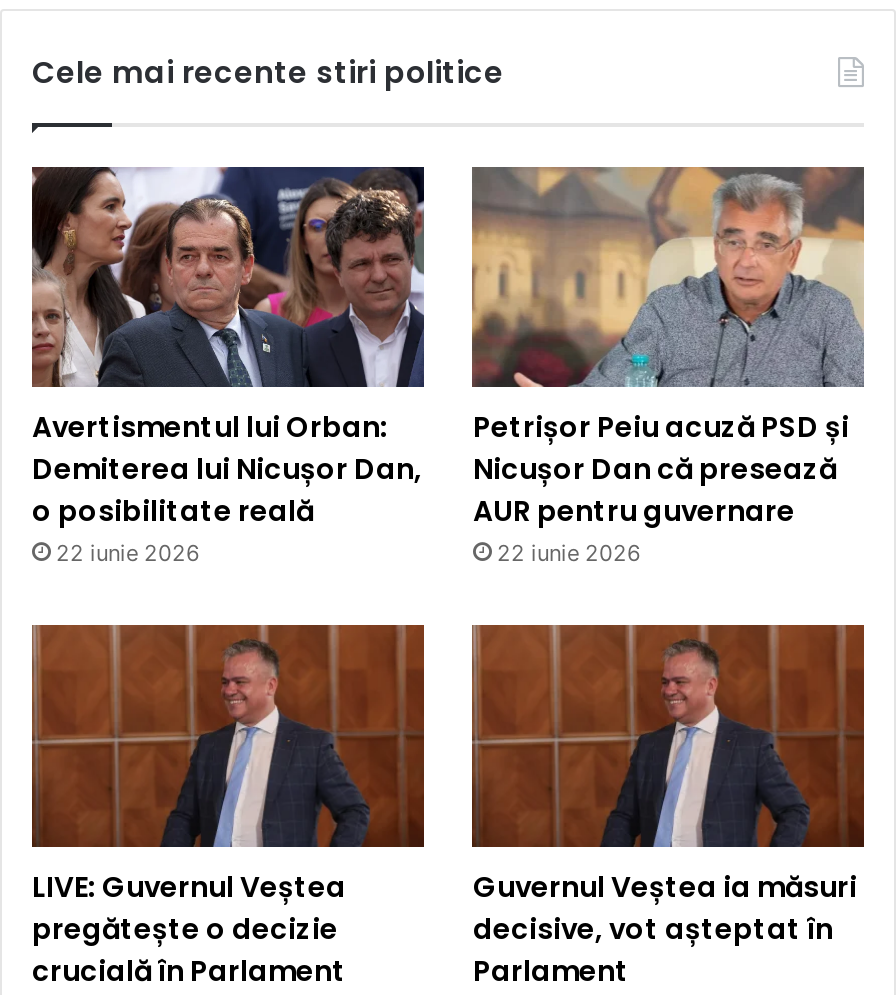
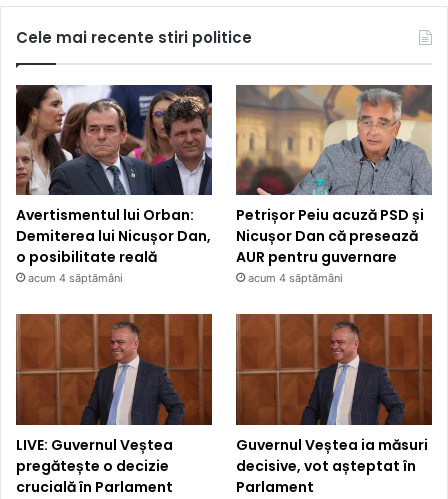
[56,539,200,567] 22 iunie 2026 -> [28,271,123,285] acum 4 săptămâni
[497,540,641,568] 22 iunie 2026 -> [248,271,343,285] acum 4 săptămâni

